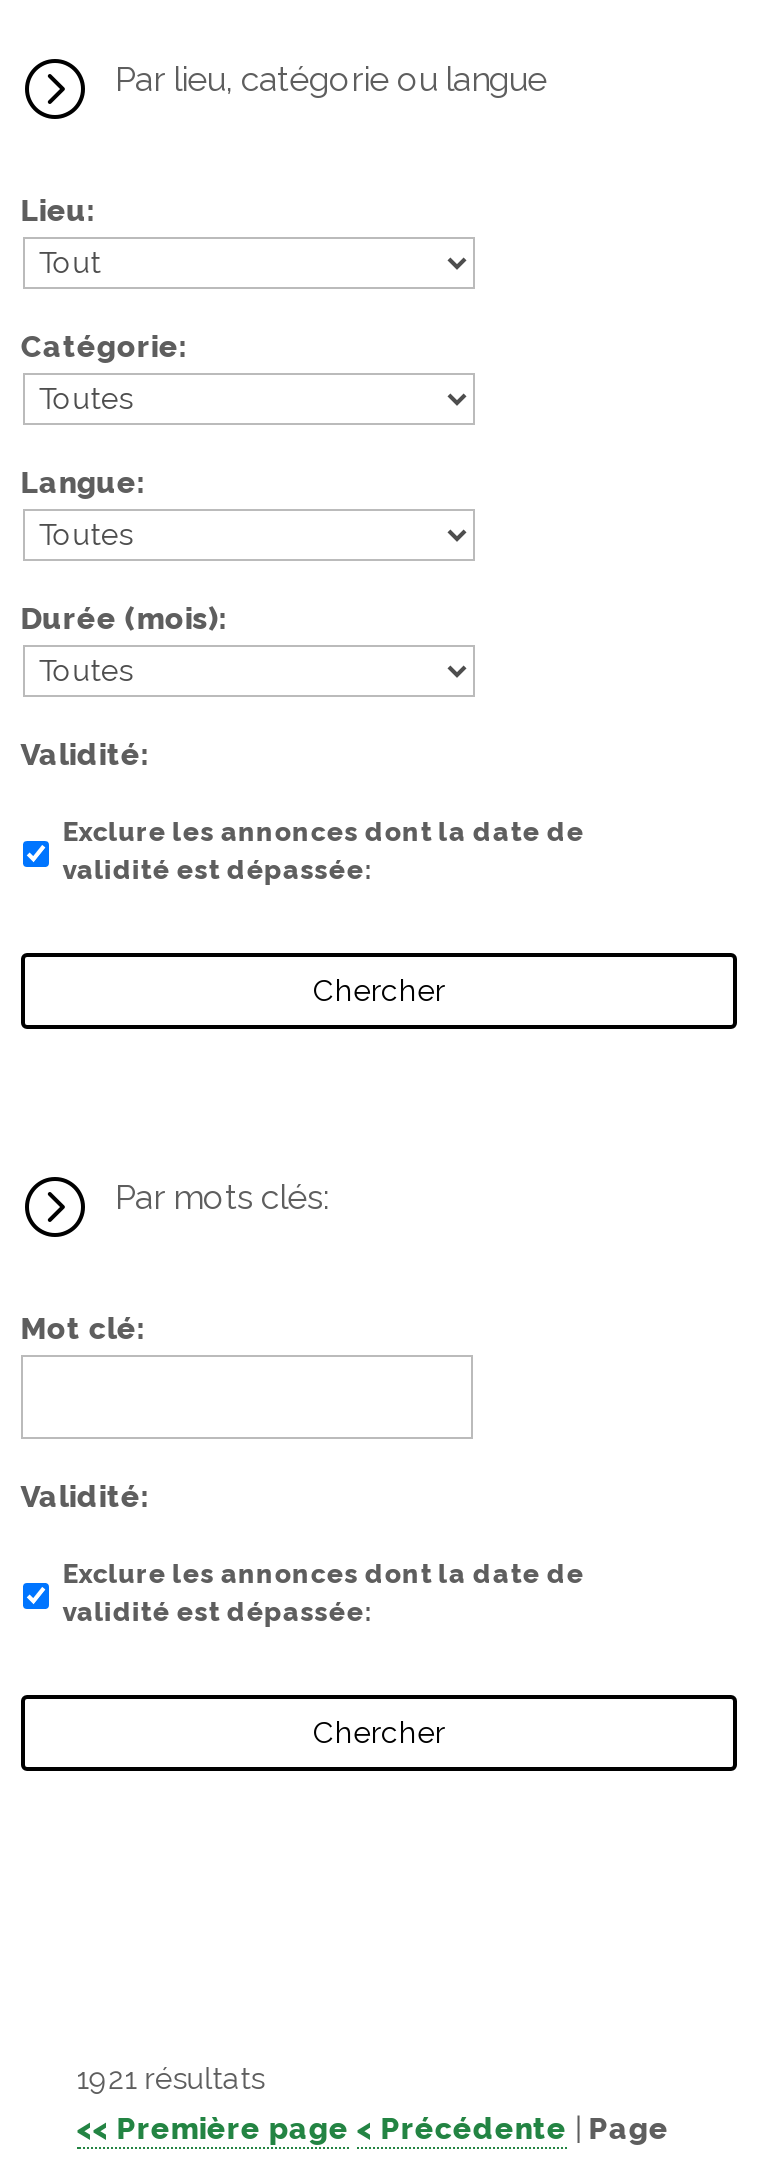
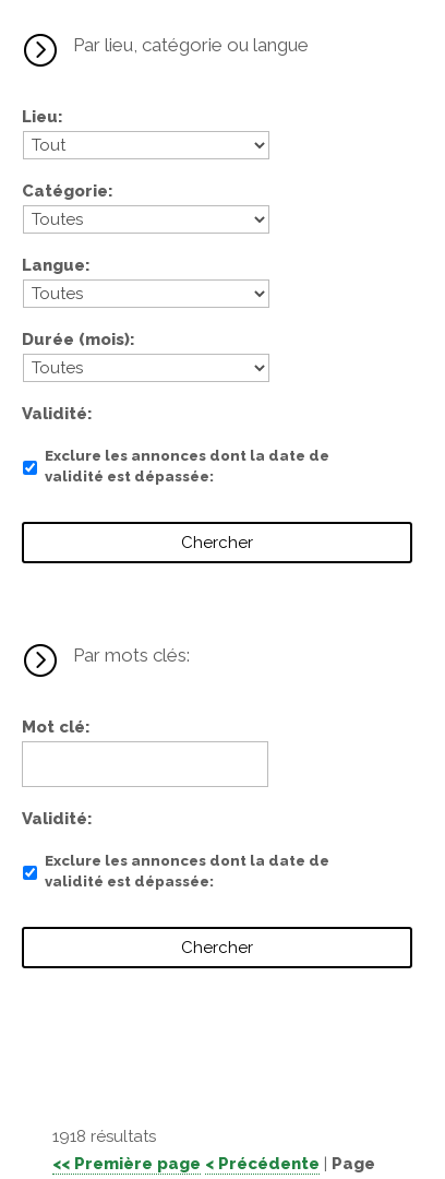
[77,2061,265,2097] 1921 résultats -> [52,1127,156,1146] 1918 résultats

